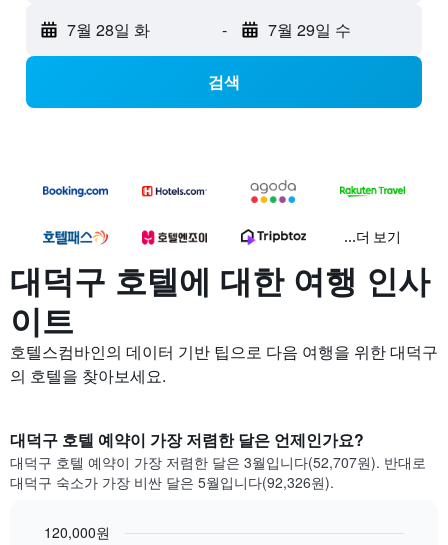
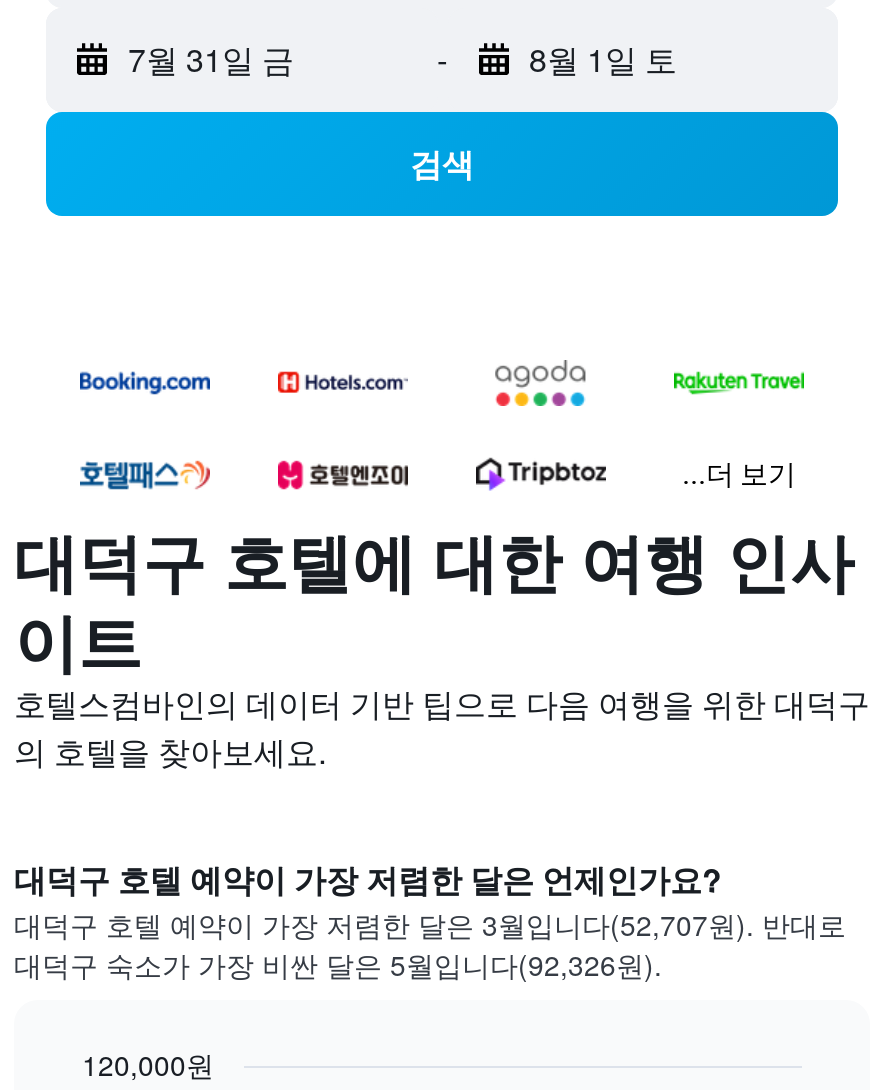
[67,18,150,41] 7월 28일 화 -> [128,36,294,82] 7월 31일 금
[267,18,350,41] 7월 29일 수 -> [529,36,677,82] 8월 1일 토

